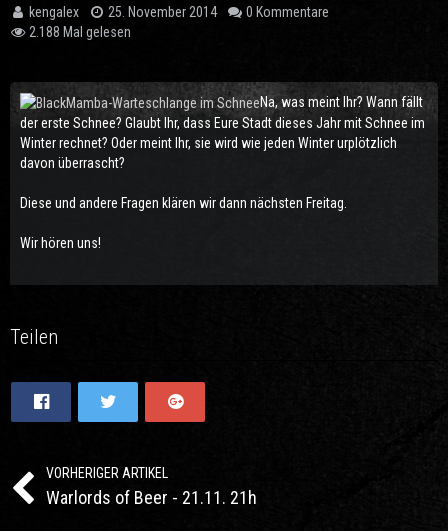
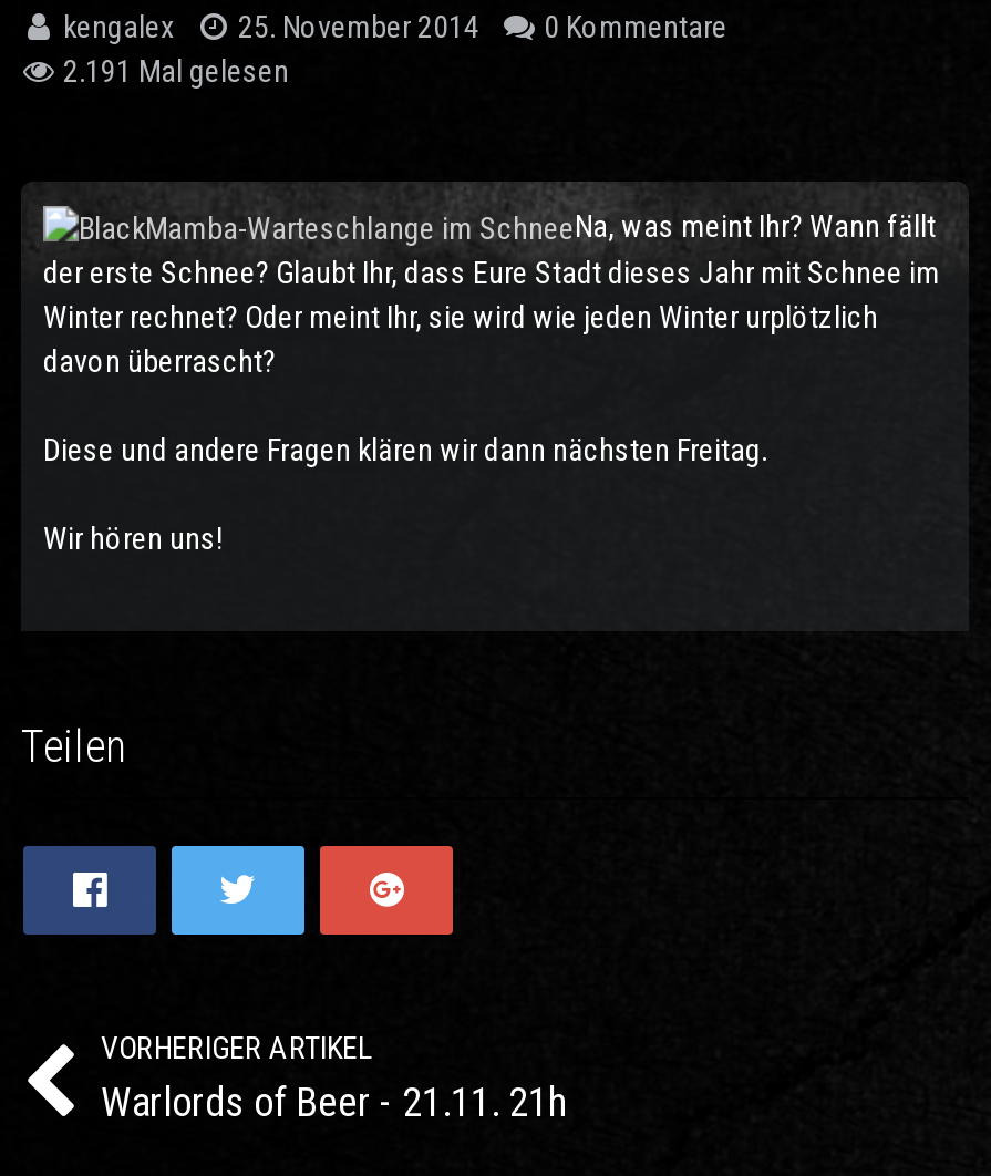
[26,24,131,40] 2.188 Mal gelesen -> [56,53,289,89] 2.191 Mal gelesen

